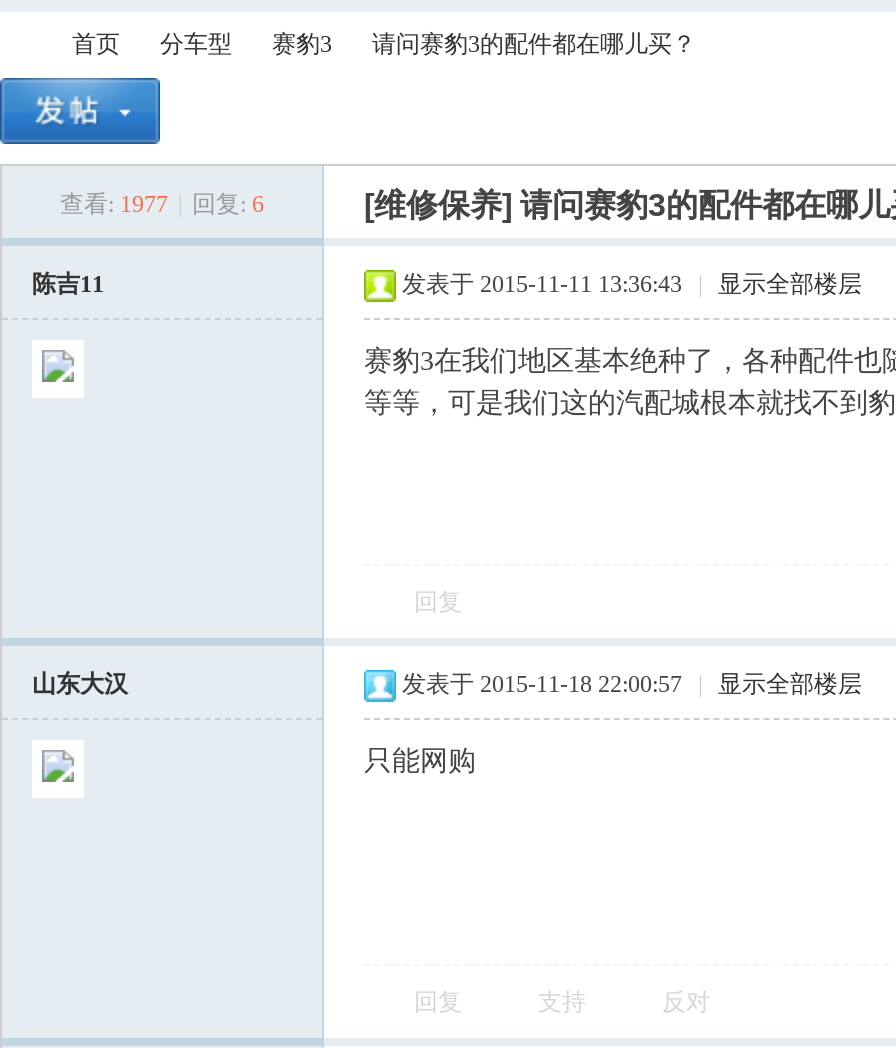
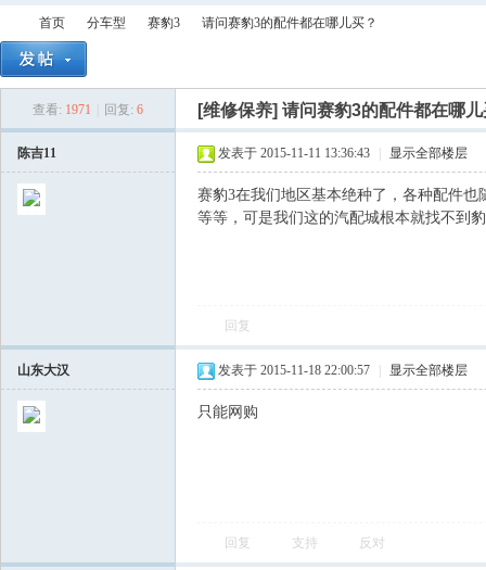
[60,190,168,218] 查看: 1977 -> [33,102,91,117] 查看: 1971

